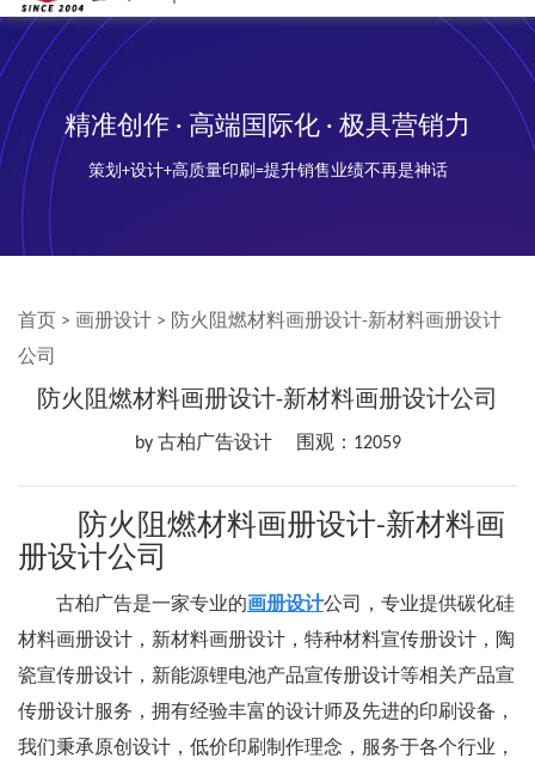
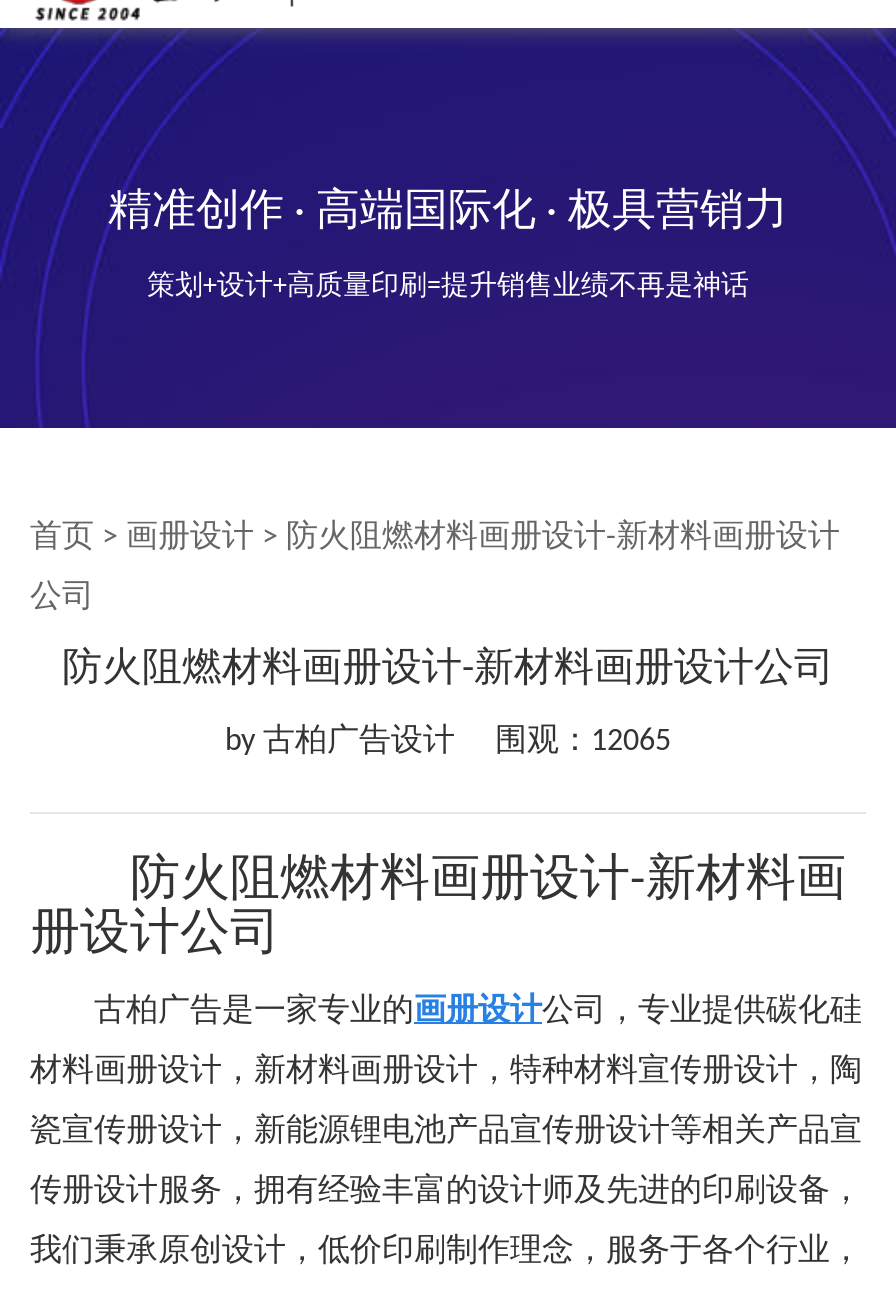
[134,434,401,453] by 古柏广告设计 围观：12059 -> [225,726,671,758] by 古柏广告设计 围观：12065

